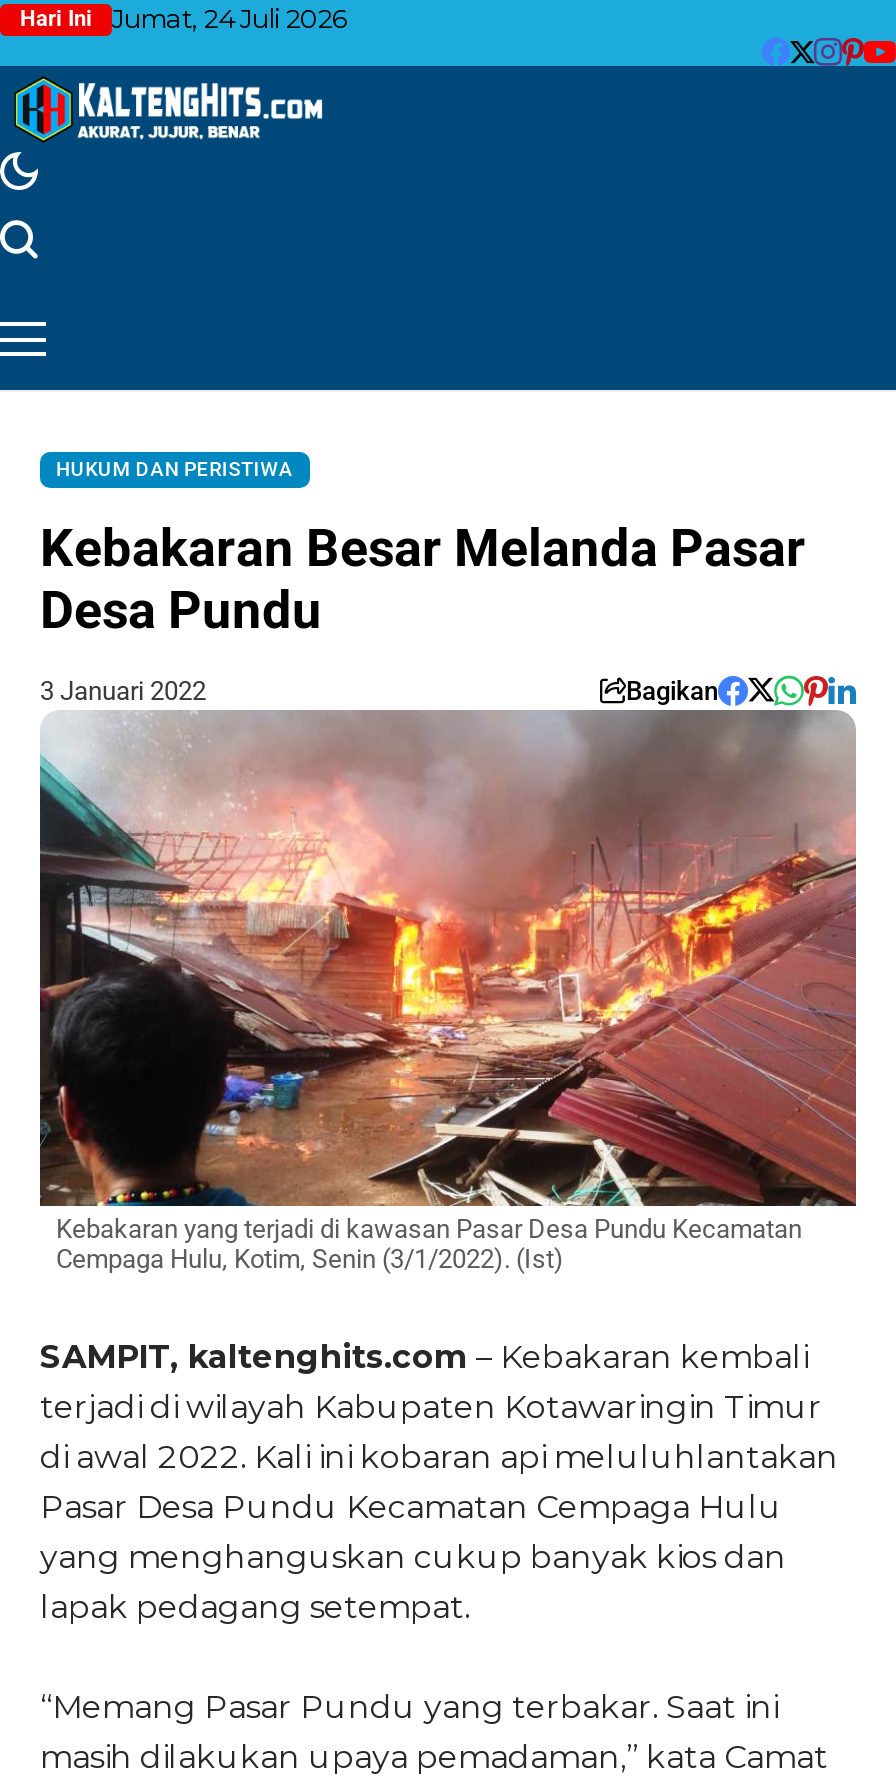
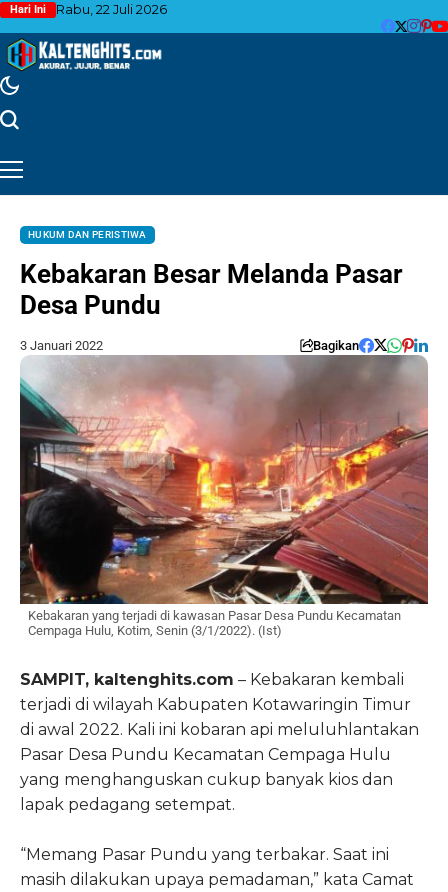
[20,2,348,34] Hari Ini Jumat, 24 Juli 2026 -> [10,1,167,17] Hari Ini Rabu, 22 Juli 2026

